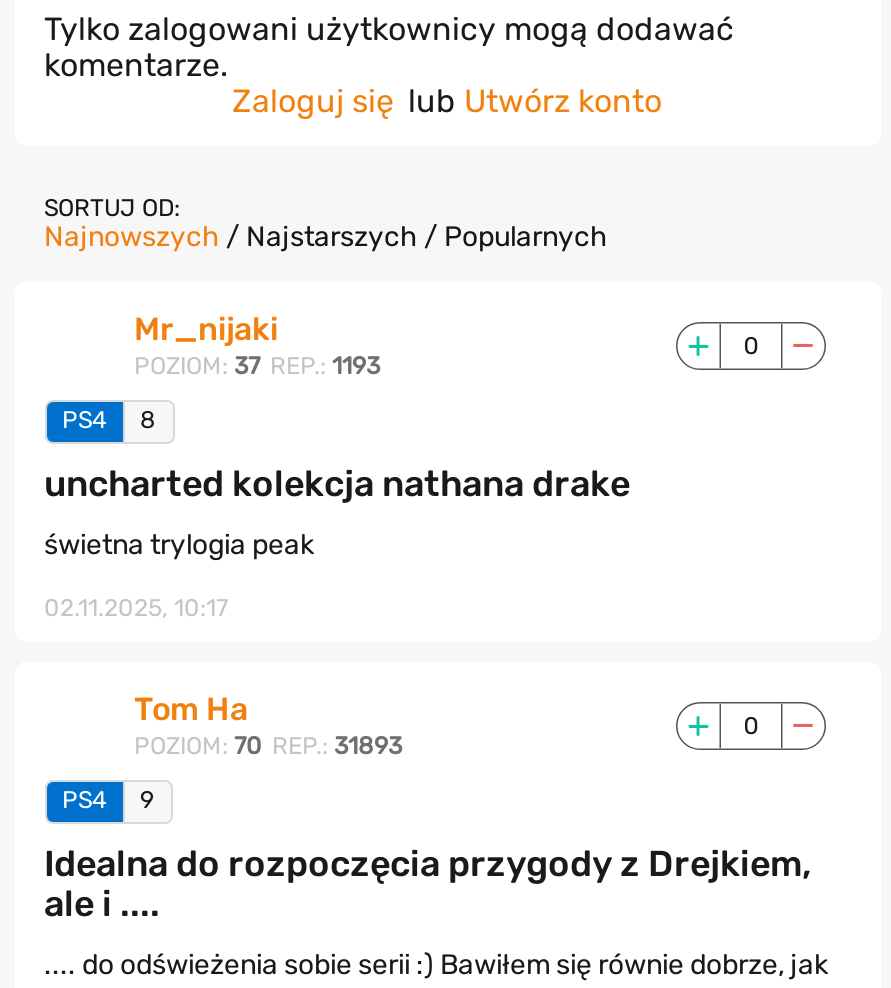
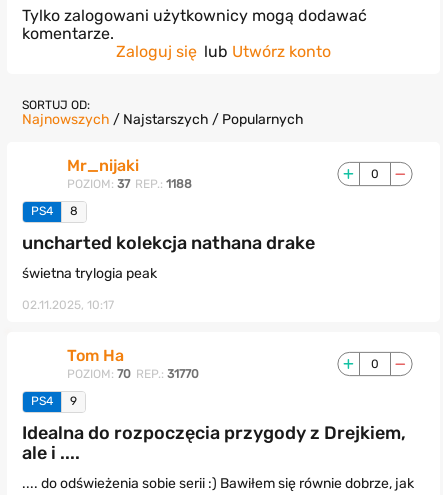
[134,351,380,379] POZIOM: 37 REP.: 1193 -> [66,177,191,191] POZIOM: 37 REP.: 1188
[134,731,402,759] POZIOM: 70 REP.: 31893 -> [66,367,198,381] POZIOM: 70 REP.: 31770

